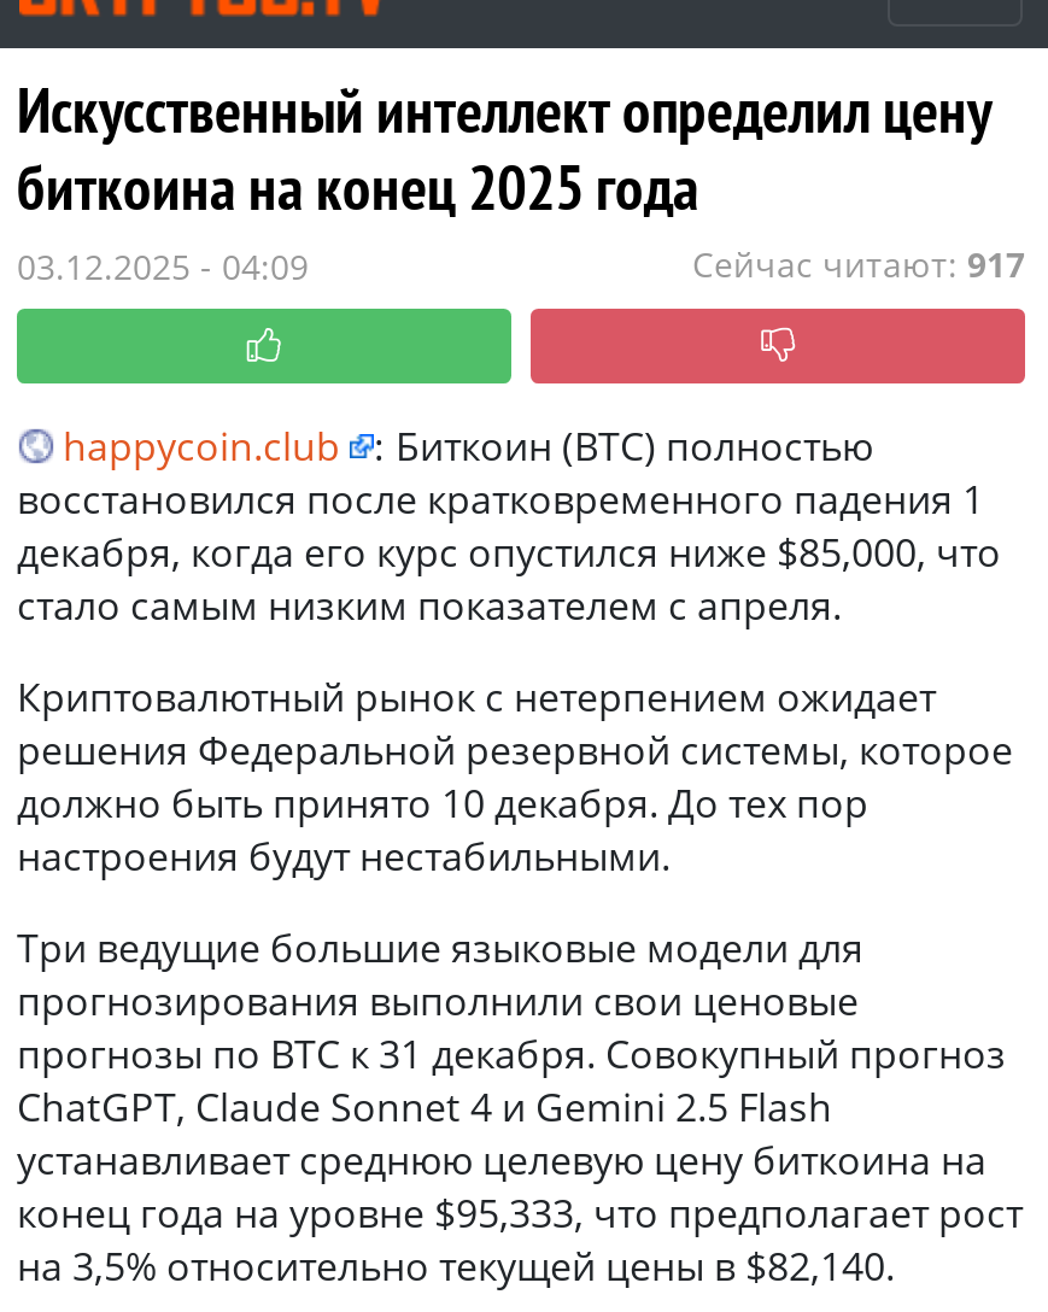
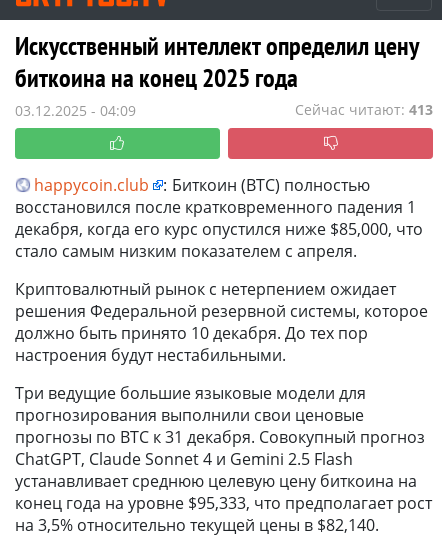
[692,241,1025,287] Сейчас читают: 917 -> [295,100,433,119] Сейчас читают: 413

